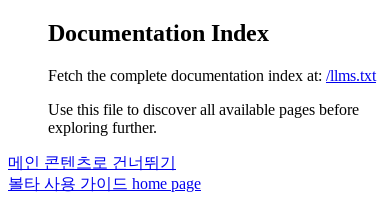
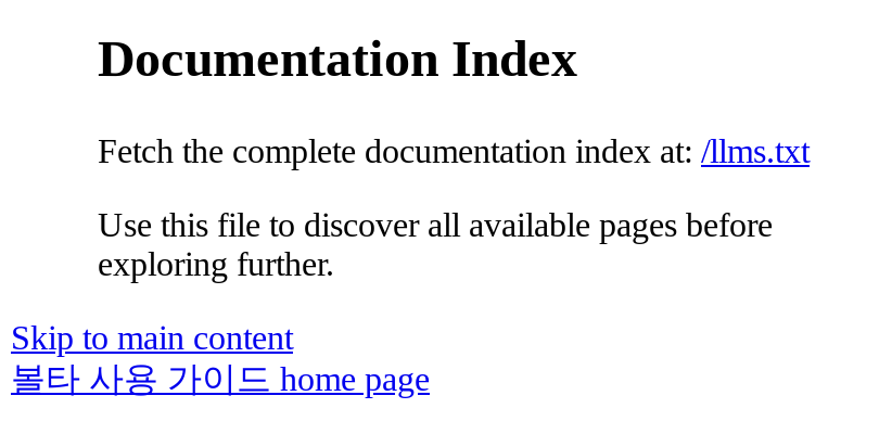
[8,154,176,171] 메인 콘텐츠로 건너뛰기 -> [11,319,293,355] Skip to main content

